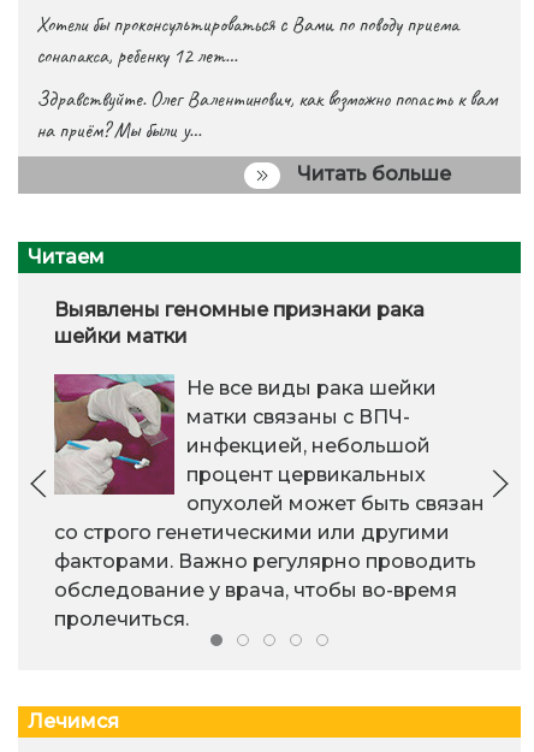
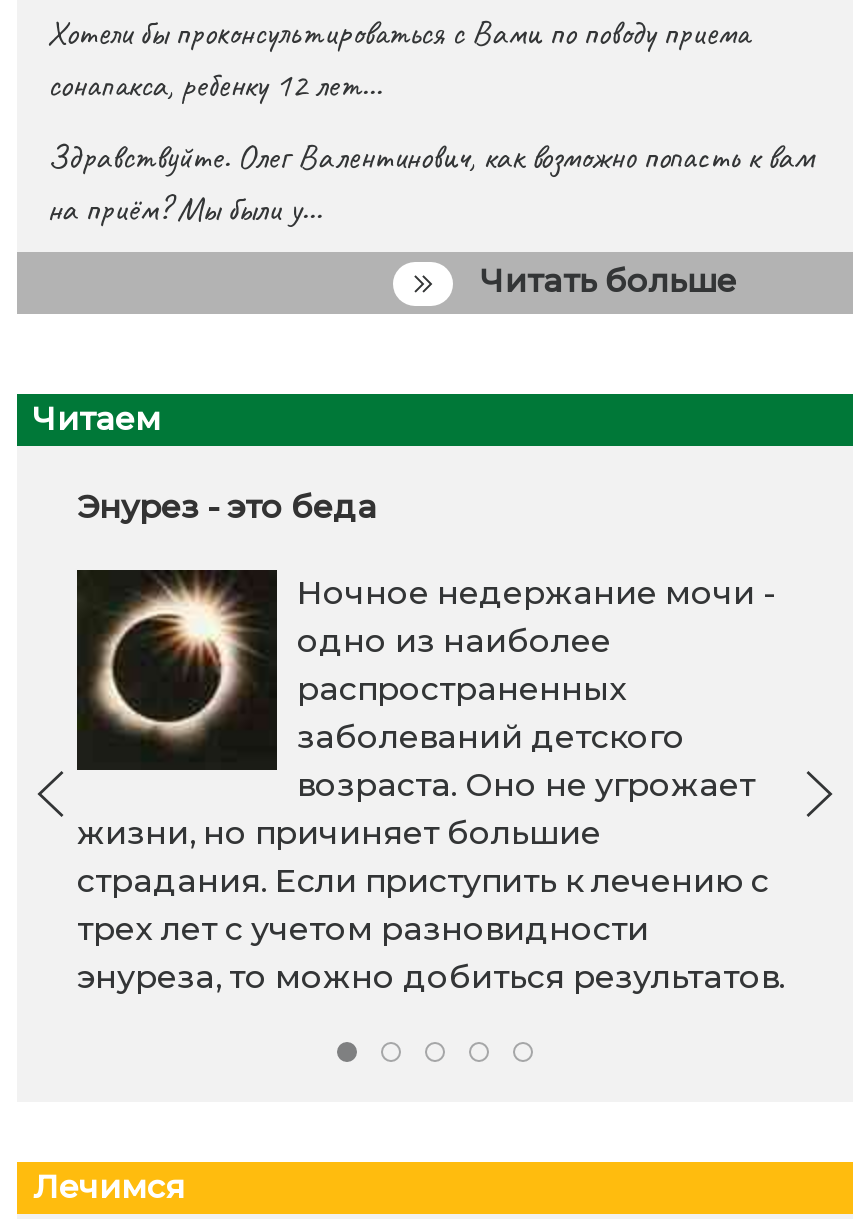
[54,298,425,348] Выявлены геномные признаки рака | шейки матки -> [77,488,377,526] Энурез - это беда
[53,357,485,630] [image] | Не все виды рака шейки | матки связаны с ВПЧ- | инфекцией, небольшой | процент цервикальных | опухолей может быть связан | со строго генетическими или другими | факторами. Важно регулярно проводить | обследование у врача, чтобы во-время | пролечиться. -> [75,574,785,996] [image] | Ночное недержание мочи - | одно из наиболее | распространенных | заболеваний детского | возраста. Оно не угрожает | жизни, но причиняет большие | страдания. Если приступить к лечению с | трех лет с учетом разновидности | энуреза, то можно добиться результатов.

